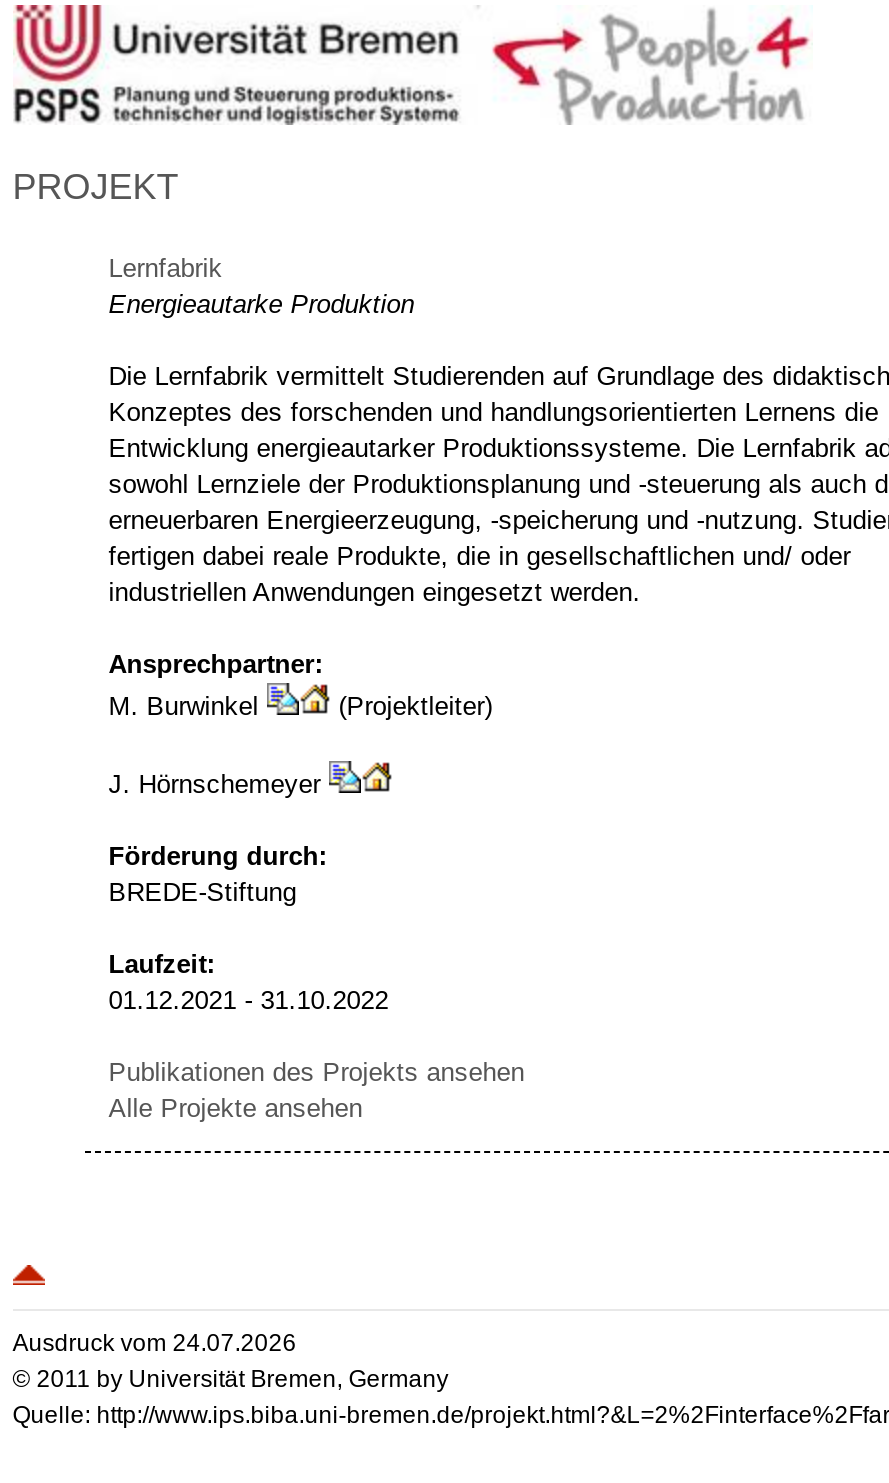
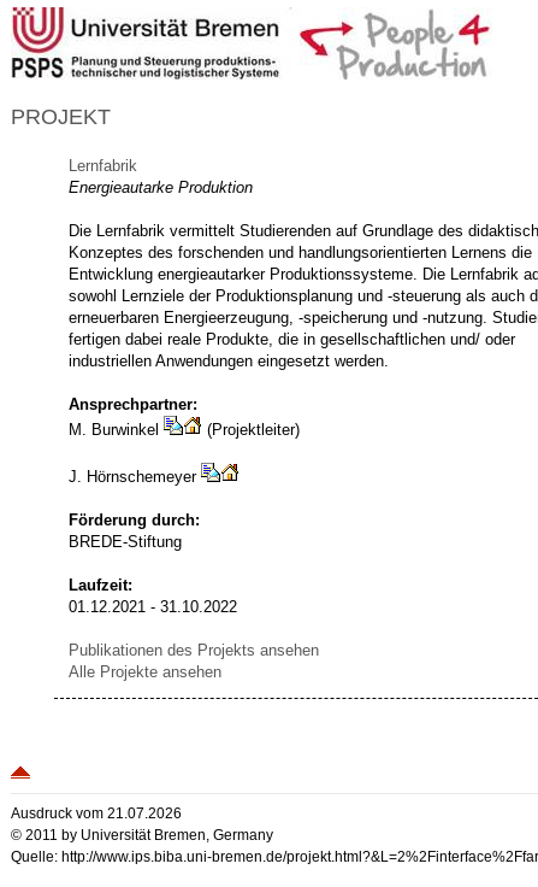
[13,1329,297,1357] Ausdruck vom 24.07.2026 -> [11,805,181,822] Ausdruck vom 21.07.2026

